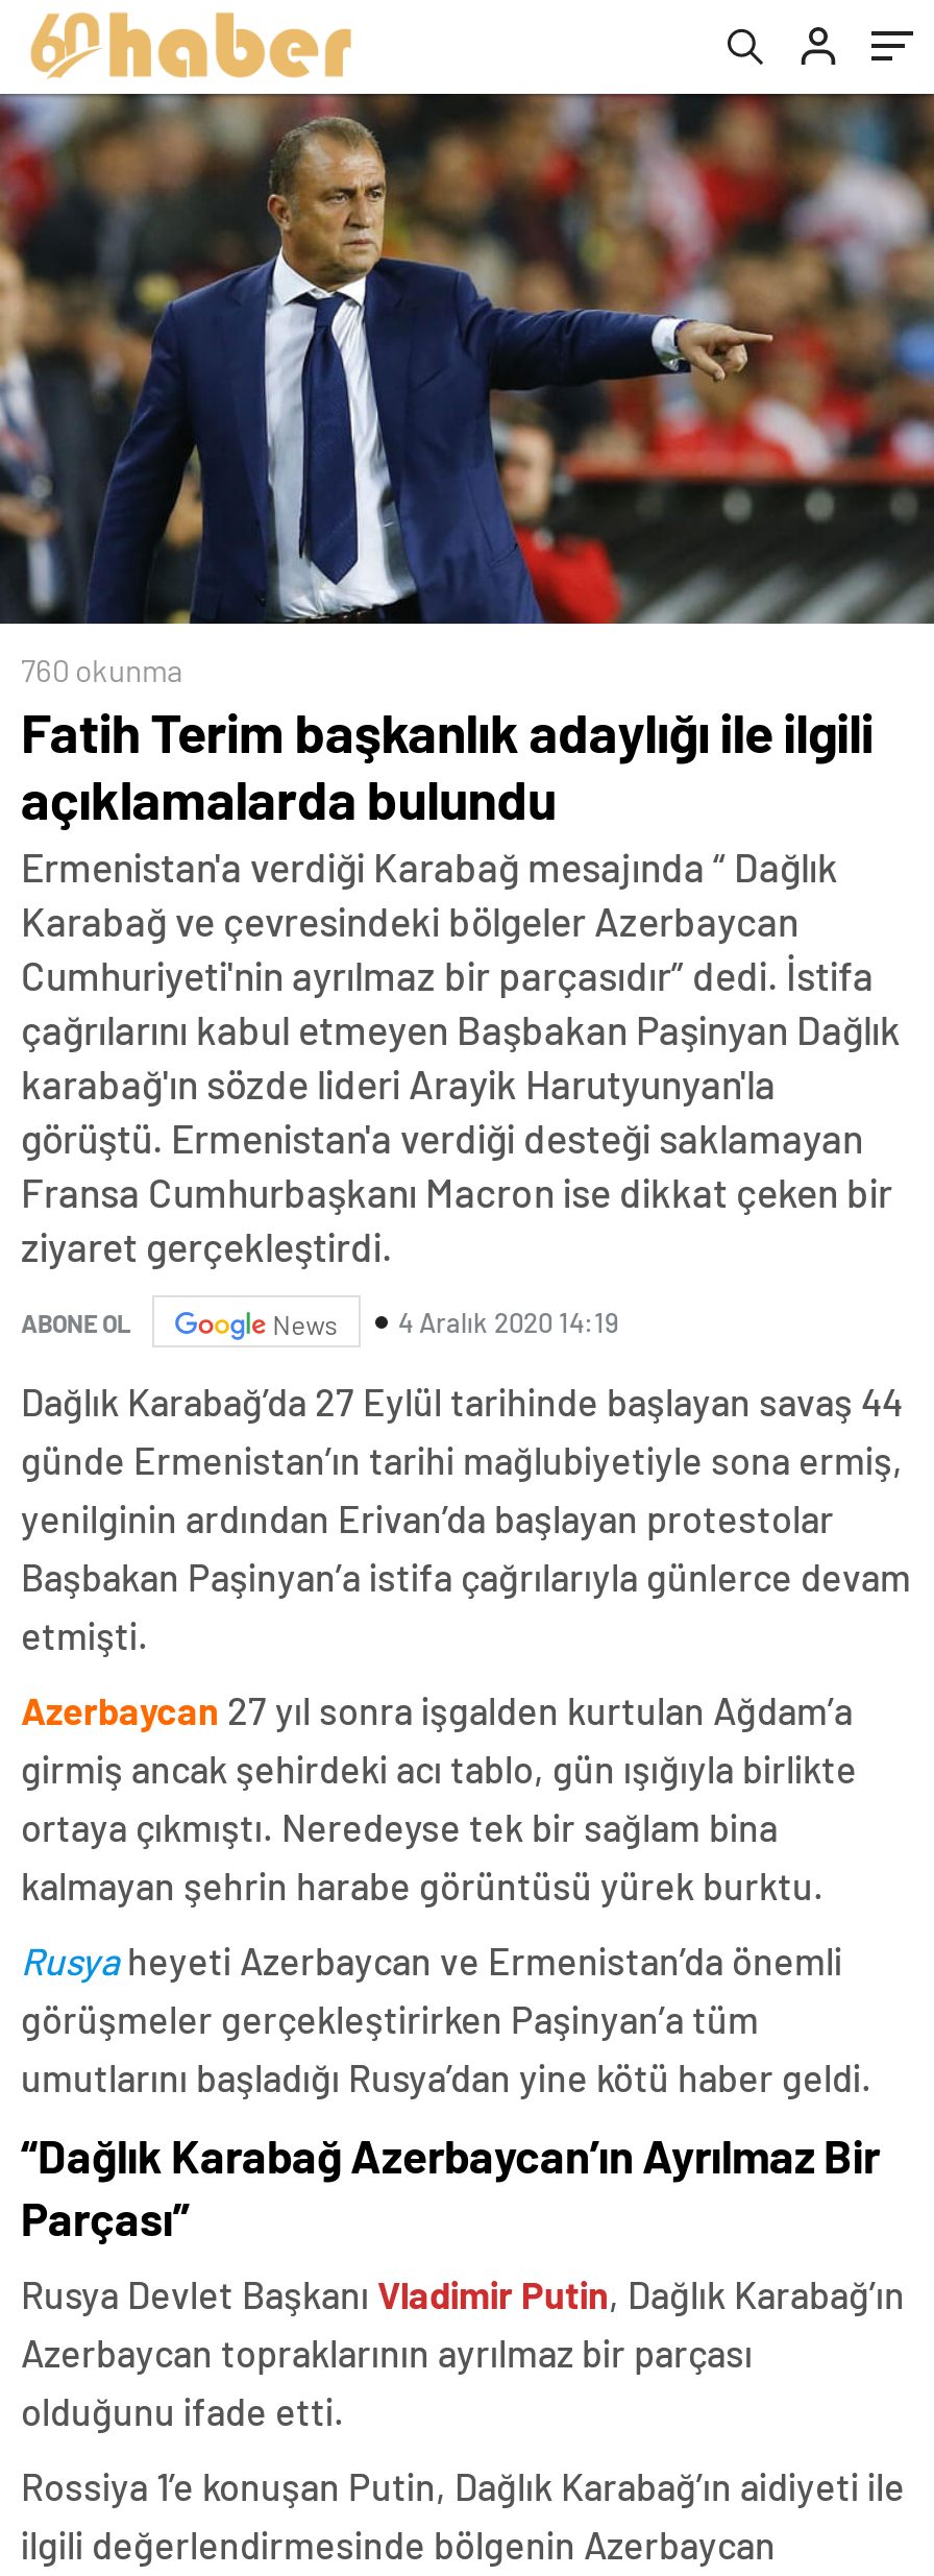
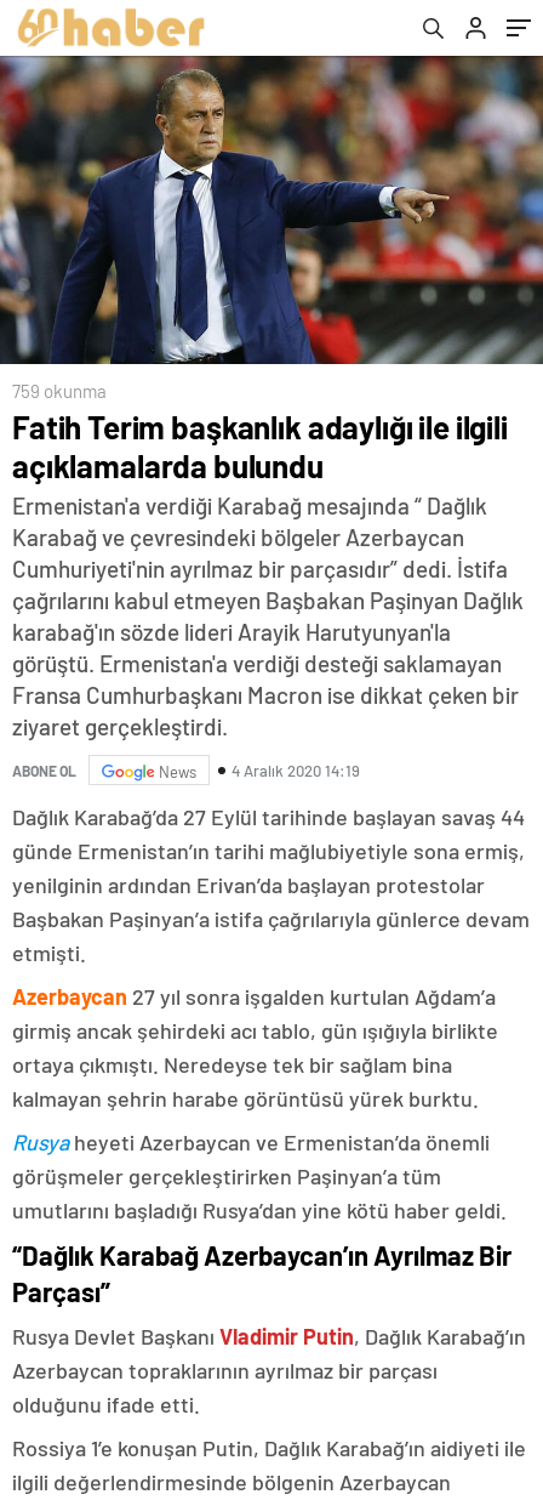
[21,651,183,689] 760 okunma -> [12,380,107,402] 759 okunma

